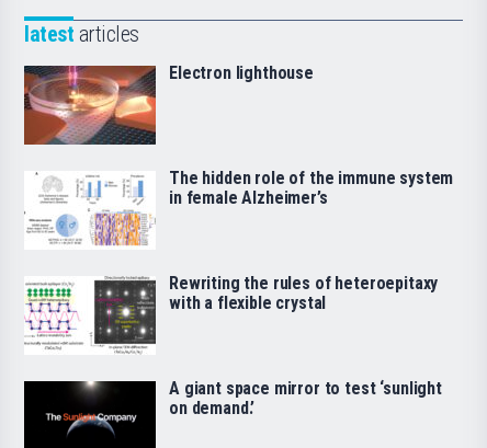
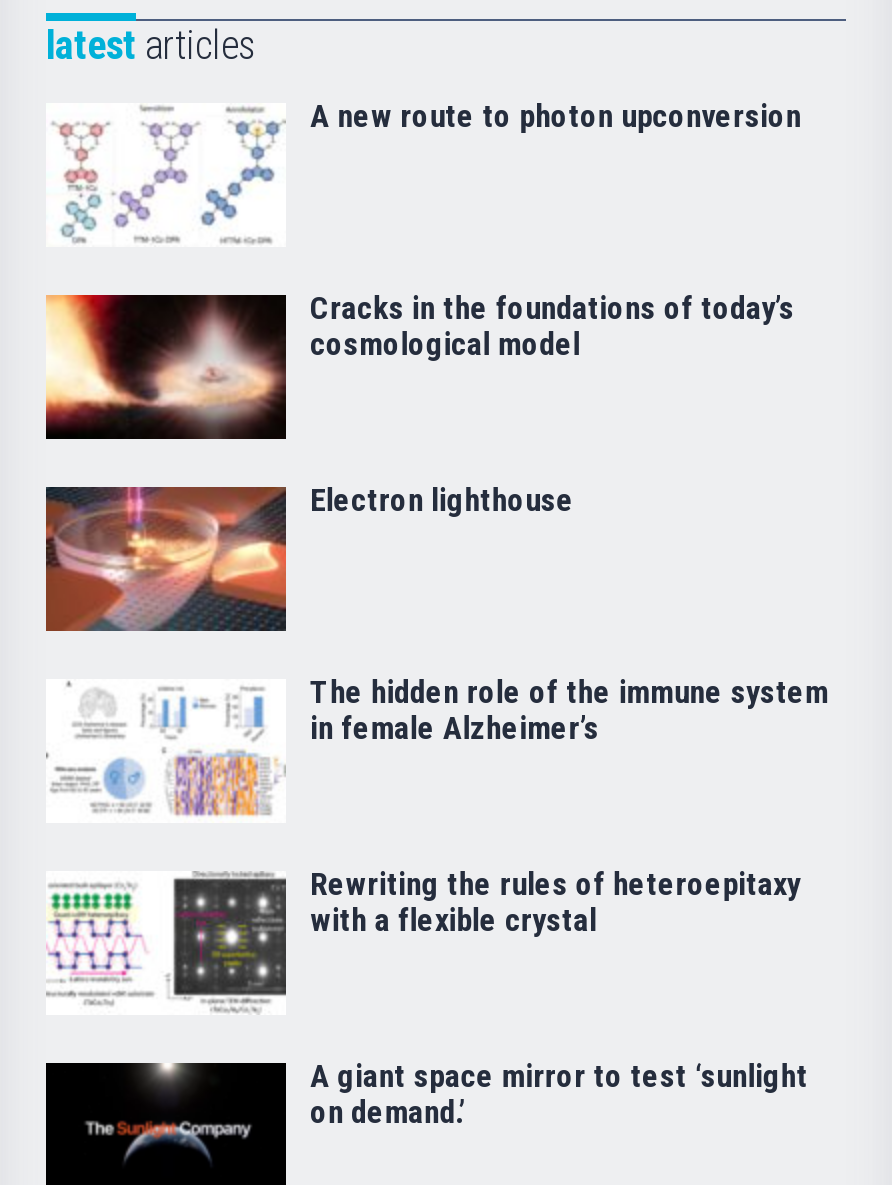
none -> [44,290,794,441] [image] | Cracks in the foundations of today’s | cosmological model
none -> [58,98,801,243] [image] | A new route to photon upconversion

